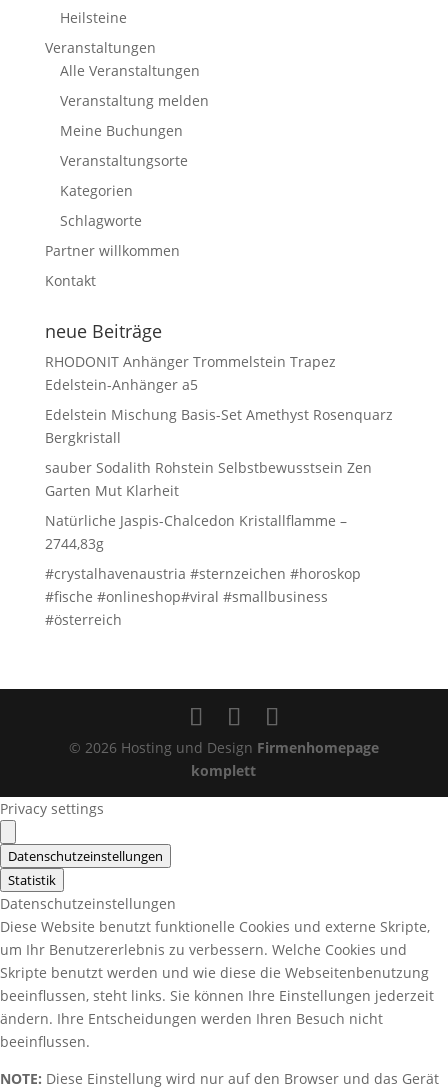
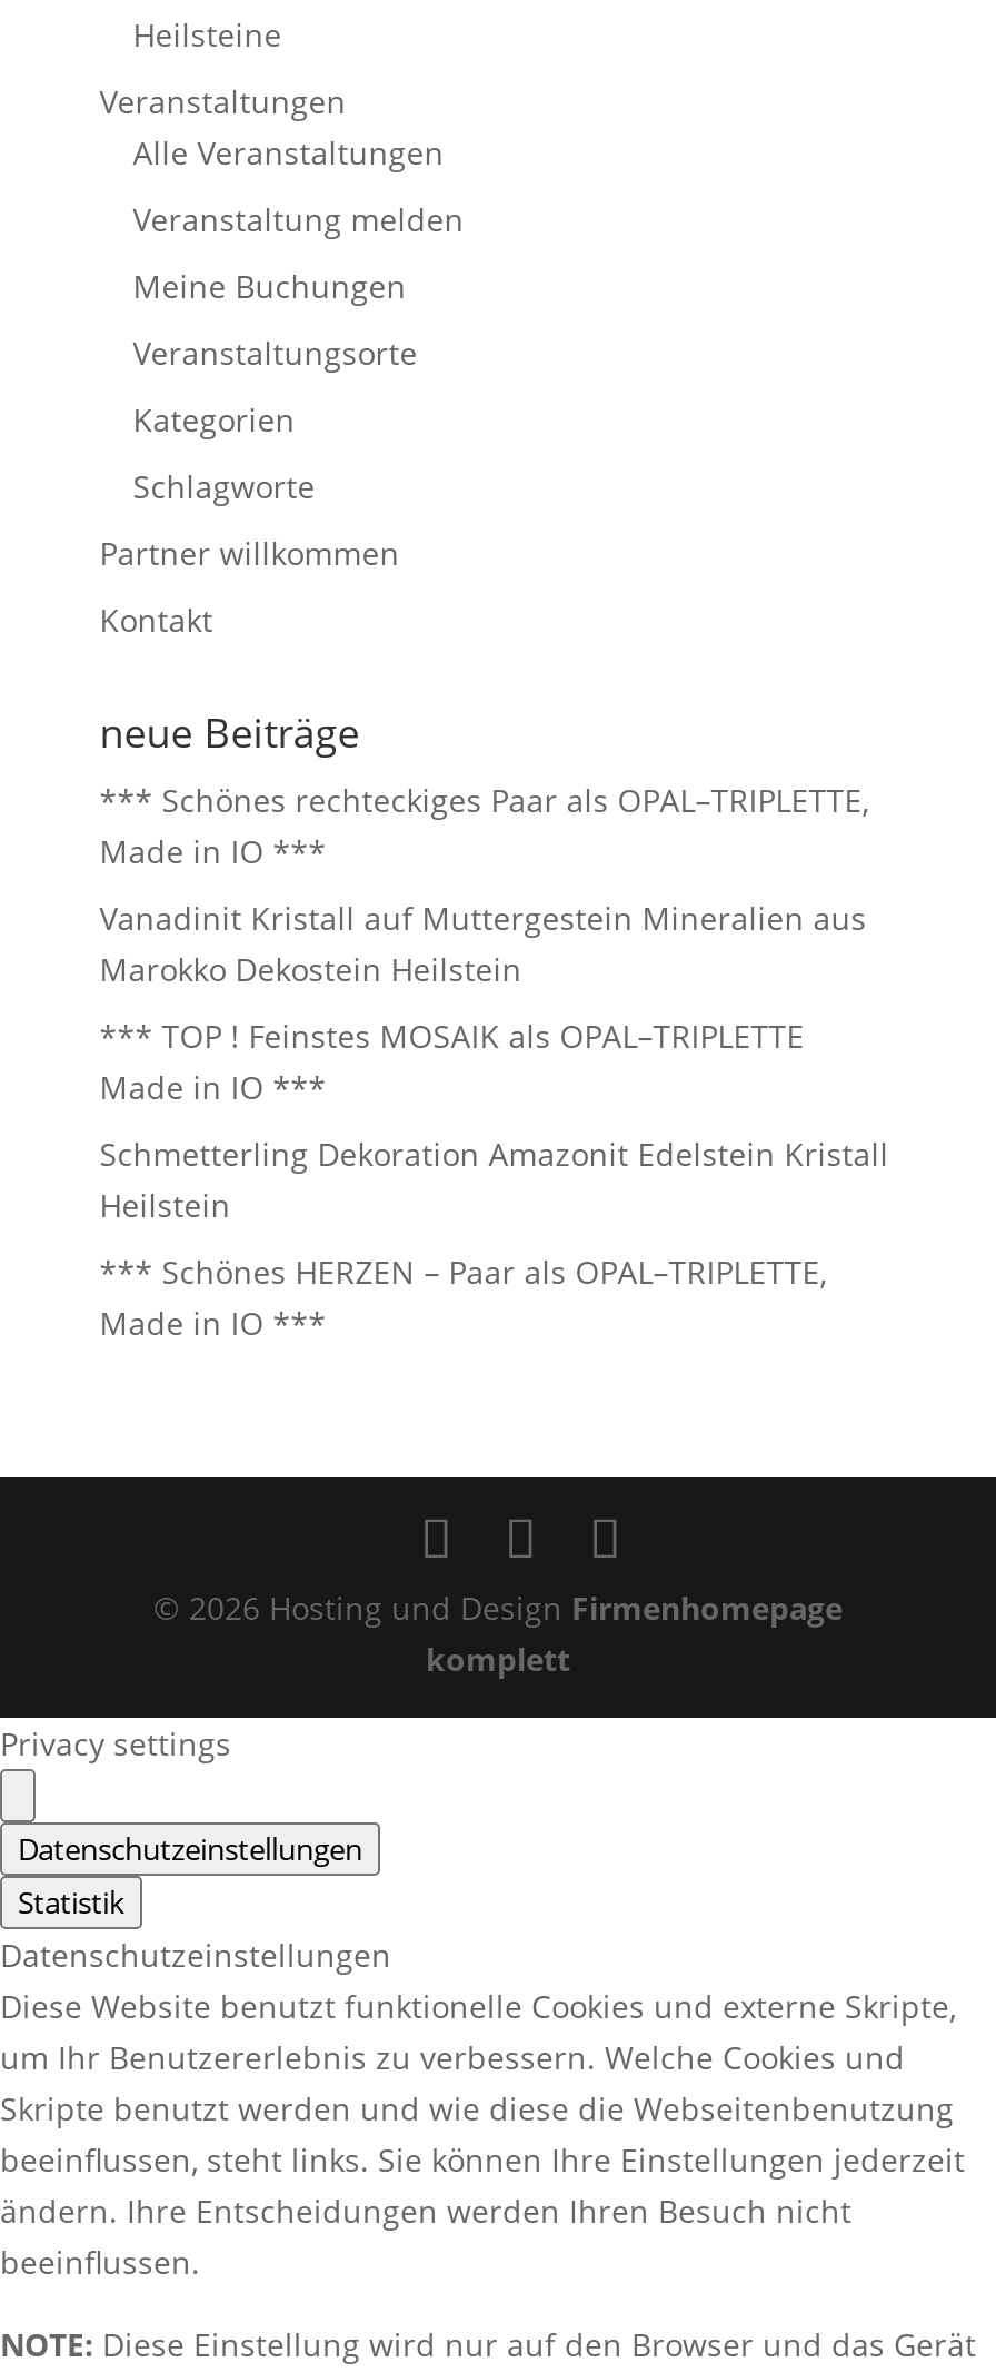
[45,352,336,394] RHODONIT Anhänger Trommelstein Trapez | Edelstein-Anhänger a5 -> [100,780,869,873] *** Schönes rechteckiges Paar als OPAL–TRIPLETTE, | Made in IO ***
[45,405,393,447] Edelstein Mischung Basis-Set Amethyst Rosenquarz | Bergkristall -> [100,898,867,991] Vanadinit Kristall auf Muttergestein Mineralien aus | Marokko Dekostein Heilstein
[45,458,372,500] sauber Sodalith Rohstein Selbstbewusstsein Zen | Garten Mut Klarheit -> [100,1016,804,1109] *** TOP ! Feinstes MOSAIK als OPAL–TRIPLETTE | Made in IO ***
[45,511,347,553] Natürliche Jaspis-Chalcedon Kristallflamme – | 2744,83g -> [100,1133,889,1227] Schmetterling Dekoration Amazonit Edelstein Kristall | Heilstein
[45,564,361,629] #crystalhavenaustria #sternzeichen #horoskop | #fische #onlineshop#viral #smallbusiness | #österreich -> [100,1251,827,1345] *** Schönes HERZEN – Paar als OPAL–TRIPLETTE, | Made in IO ***

